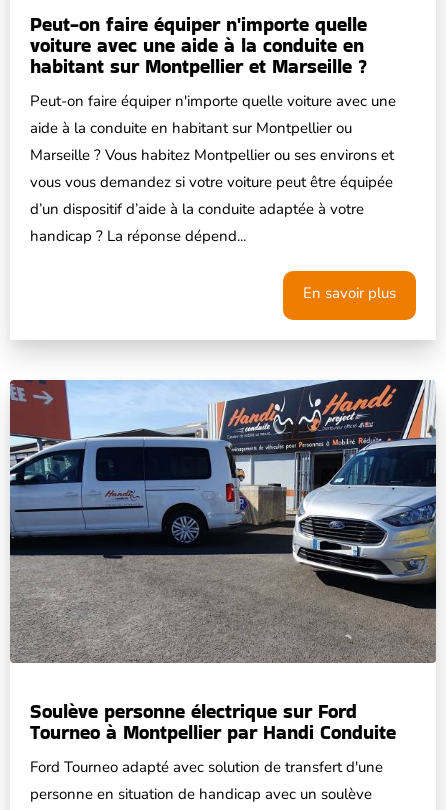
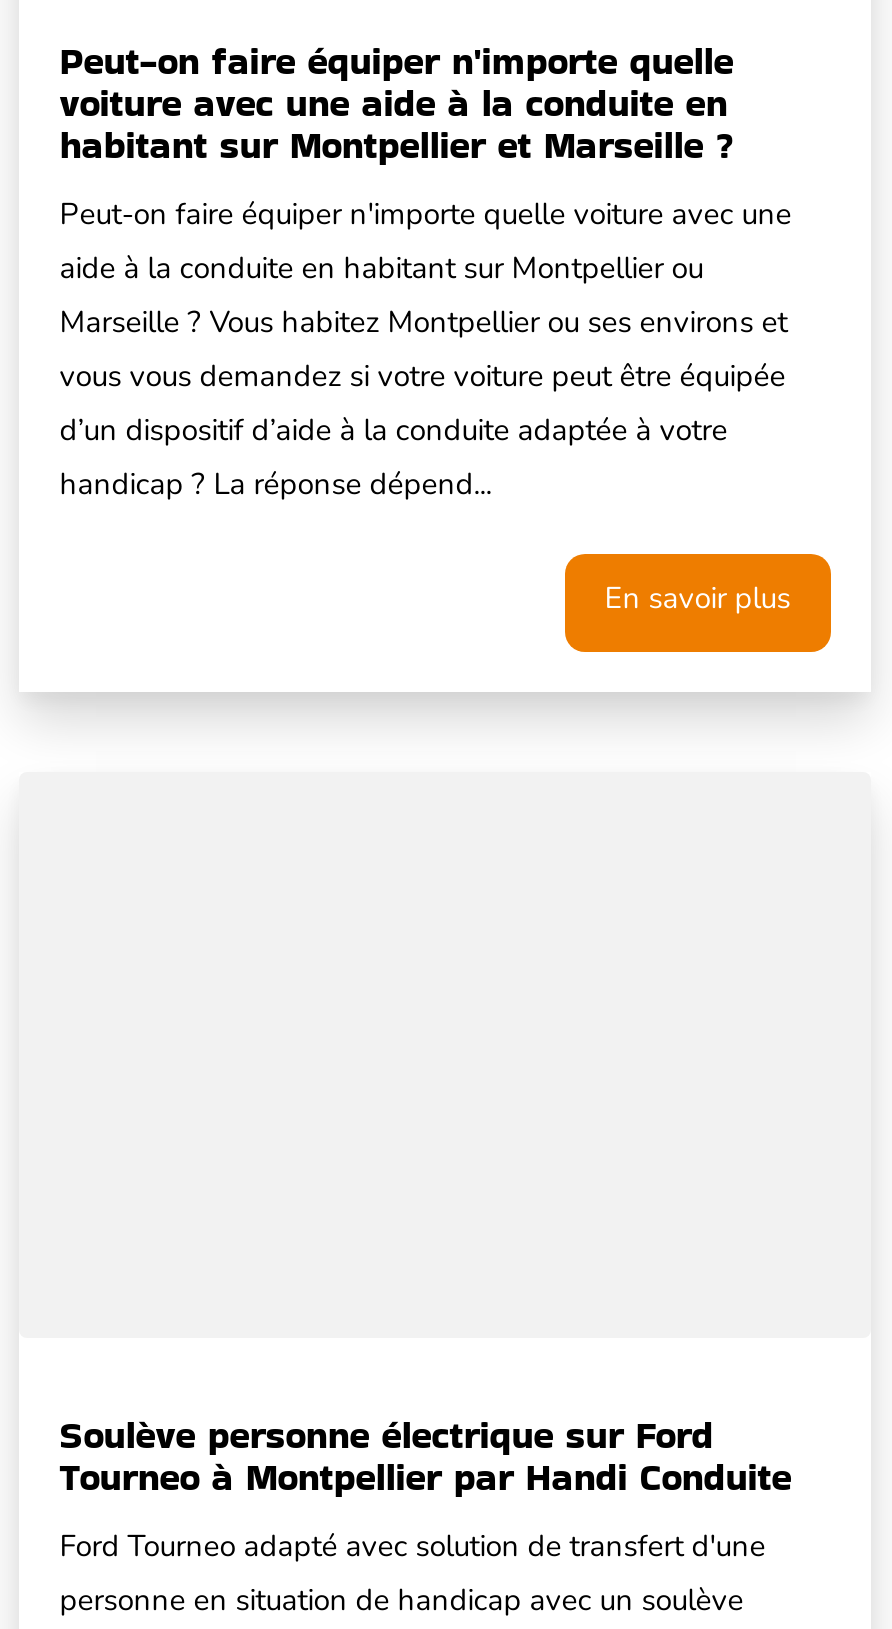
[9,379,437,664] [image] -> none

